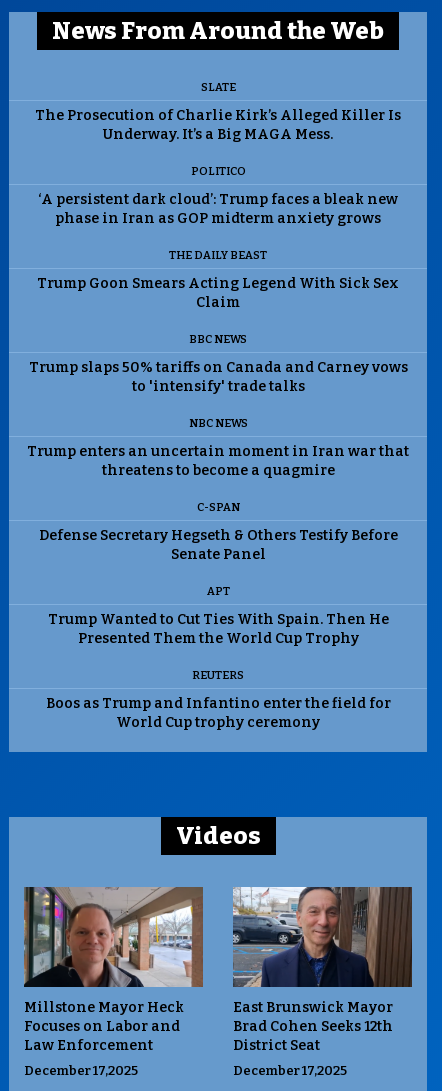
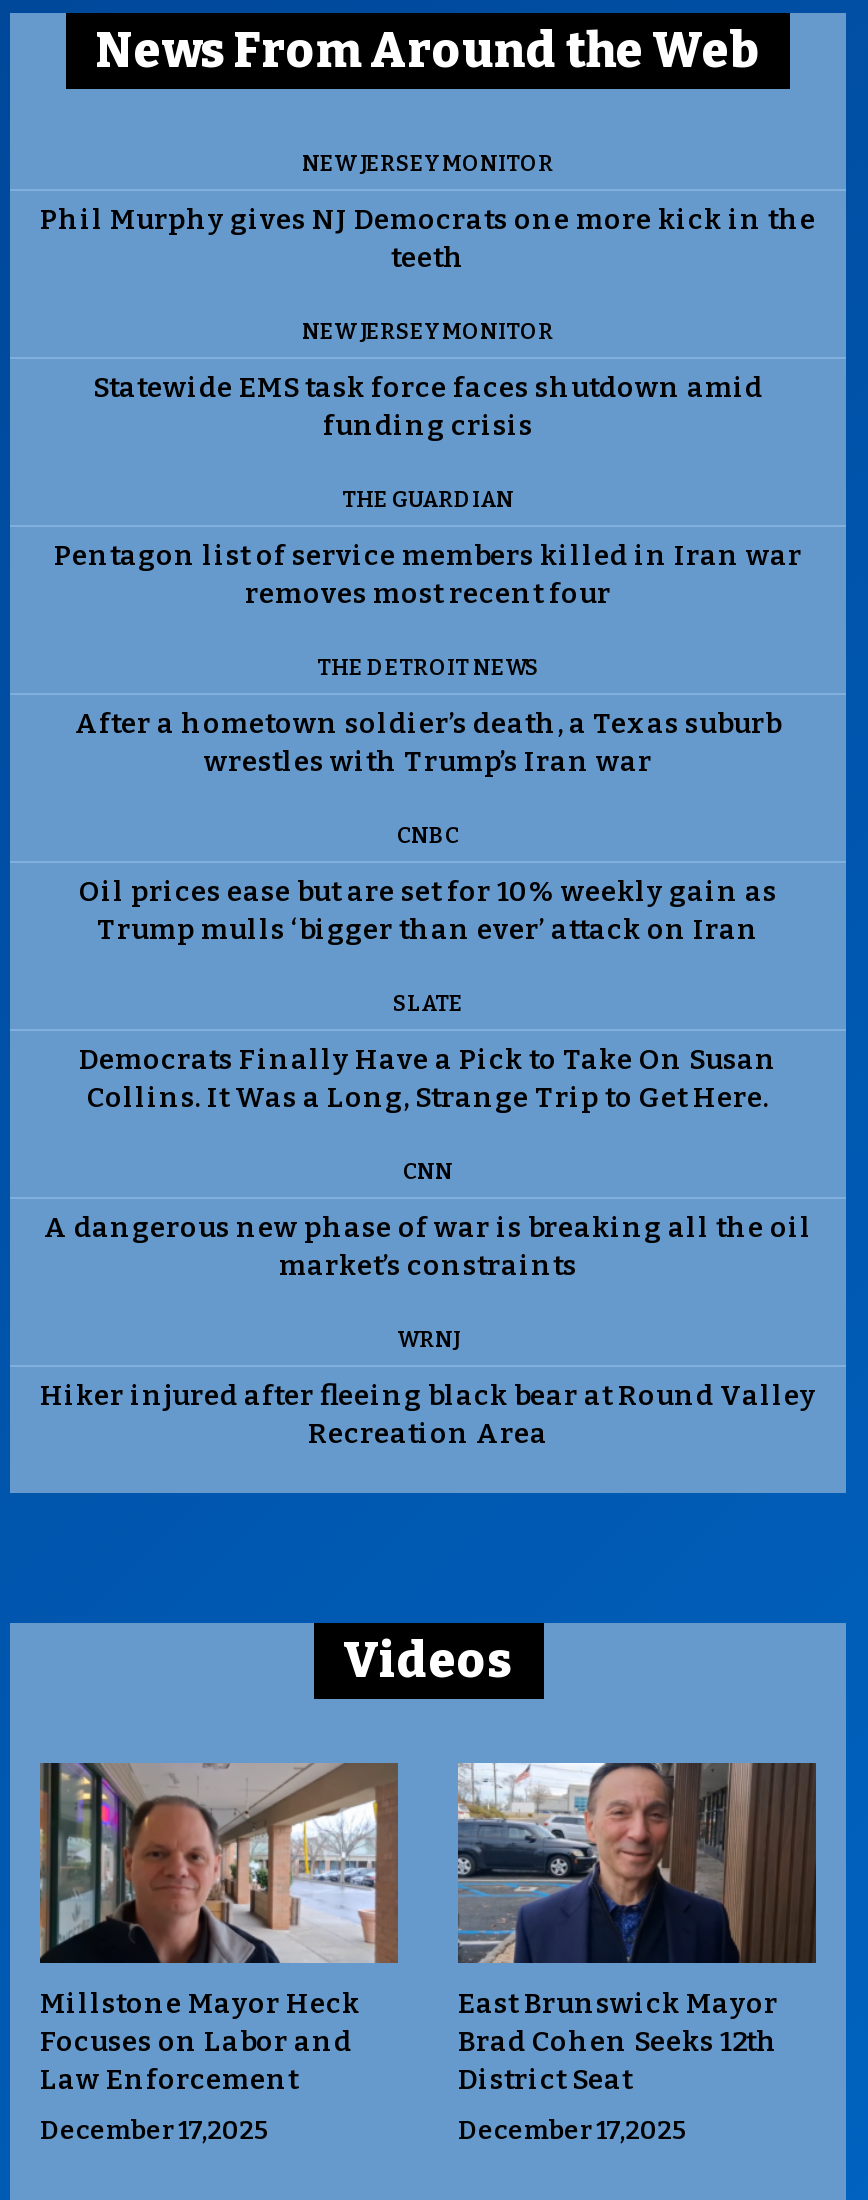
none -> [40,150,816,946] NEW JERSEY MONITOR | Phil Murphy gives NJ Democrats one more kick in the | teeth | NEW JERSEY MONITOR | Statewide EMS task force faces shutdown amid | funding crisis | THE GUARDIAN | Pentagon list of service members killed in Iran war | removes most recent four | THE DETROIT NEWS | After a hometown soldier’s death, a Texas suburb | wrestles with Trump’s Iran war | CNBC | Oil prices ease but are set for 10% weekly gain as | Trump mulls ‘bigger than ever’ attack on Iran
moved [200,80,235,93] -> [393,990,463,1016]: SLATE
[27,106,409,730] The Prosecution of Charlie Kirk’s Alleged Killer Is | Underway. It’s a Big MAGA Mess. | POLITICO | ‘A persistent dark cloud’: Trump faces a bleak new | phase in Iran as GOP midterm anxiety grows | THE DAILY BEAST | Trump Goon Smears Acting Legend With Sick Sex | Claim | BBC NEWS | Trump slaps 50% tariffs on Canada and Carney vows | to 'intensify' trade talks | NBC NEWS | Trump enters an uncertain moment in Iran war that | threatens to become a quagmire | C-SPAN | Defense Secretary Hegseth & Others Testify Before | Senate Panel | APT | Trump Wanted to Cut Ties With Spain. Then He | Presented Them the World Cup Trophy | REUTERS | Boos as Trump and Infantino enter the field for | World Cup trophy ceremony -> [40,1042,816,1450] Democrats Finally Have a Pick to Take On Susan | Collins. It Was a Long, Strange Trip to Get Here. | CNN | A dangerous new phase of war is breaking all the oil | market’s constraints | WRNJ | Hiker injured after fleeing black bear at Round Valley | Recreation Area

